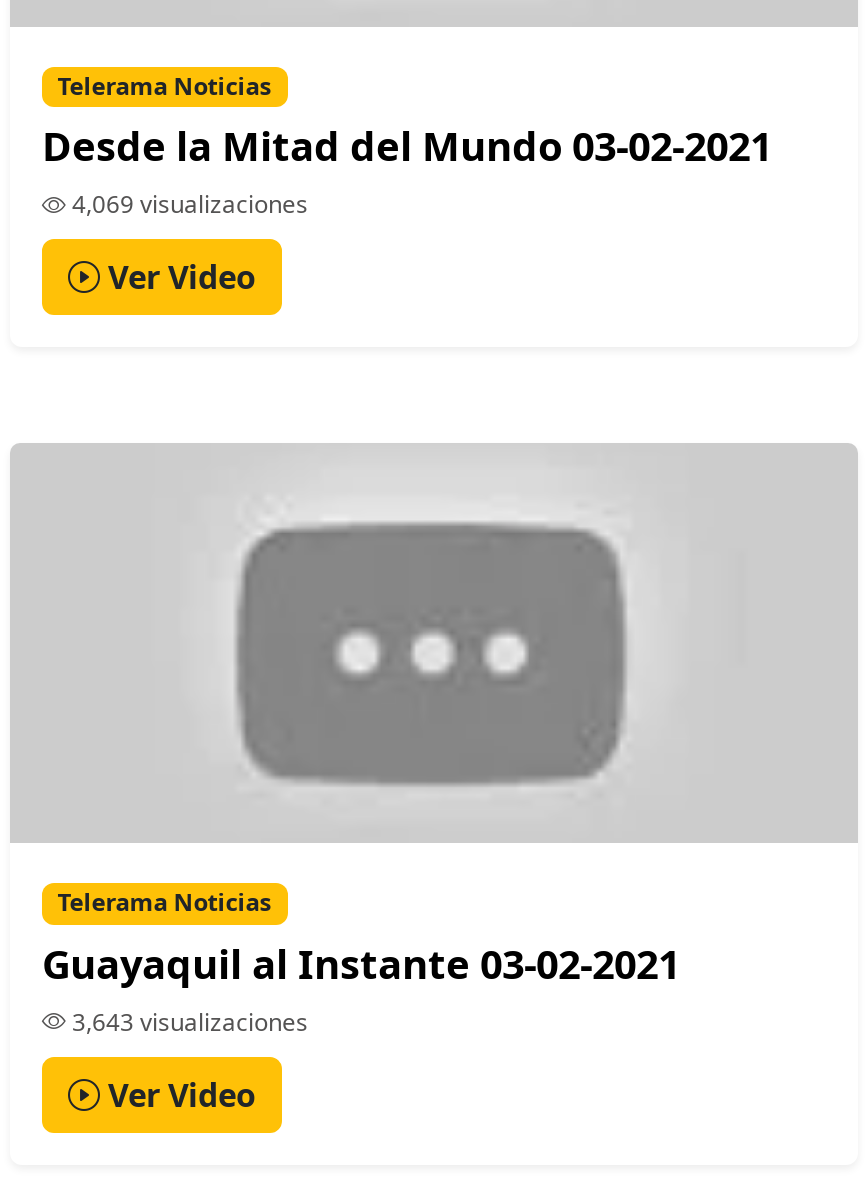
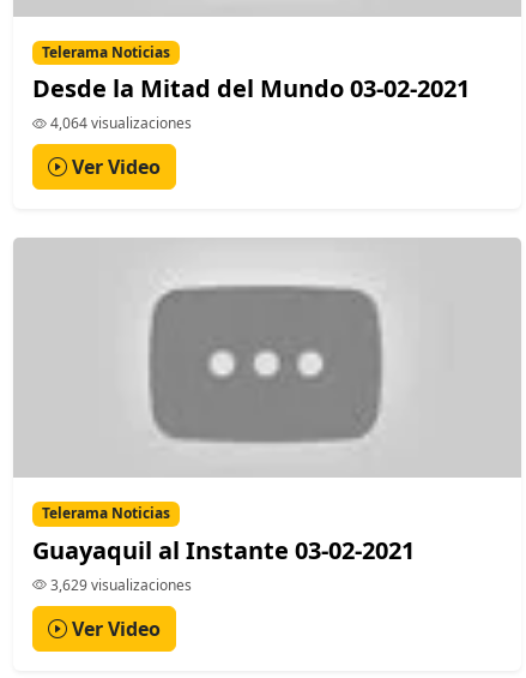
[66,188,308,222] 4,069 visualizaciones -> [47,113,192,134] 4,064 visualizaciones
[66,1004,308,1038] 3,643 visualizaciones -> [47,574,192,595] 3,629 visualizaciones

